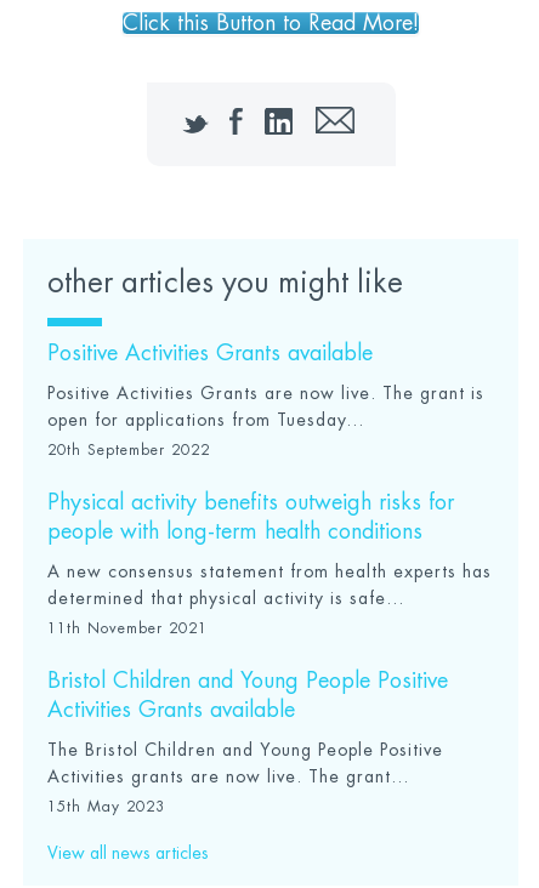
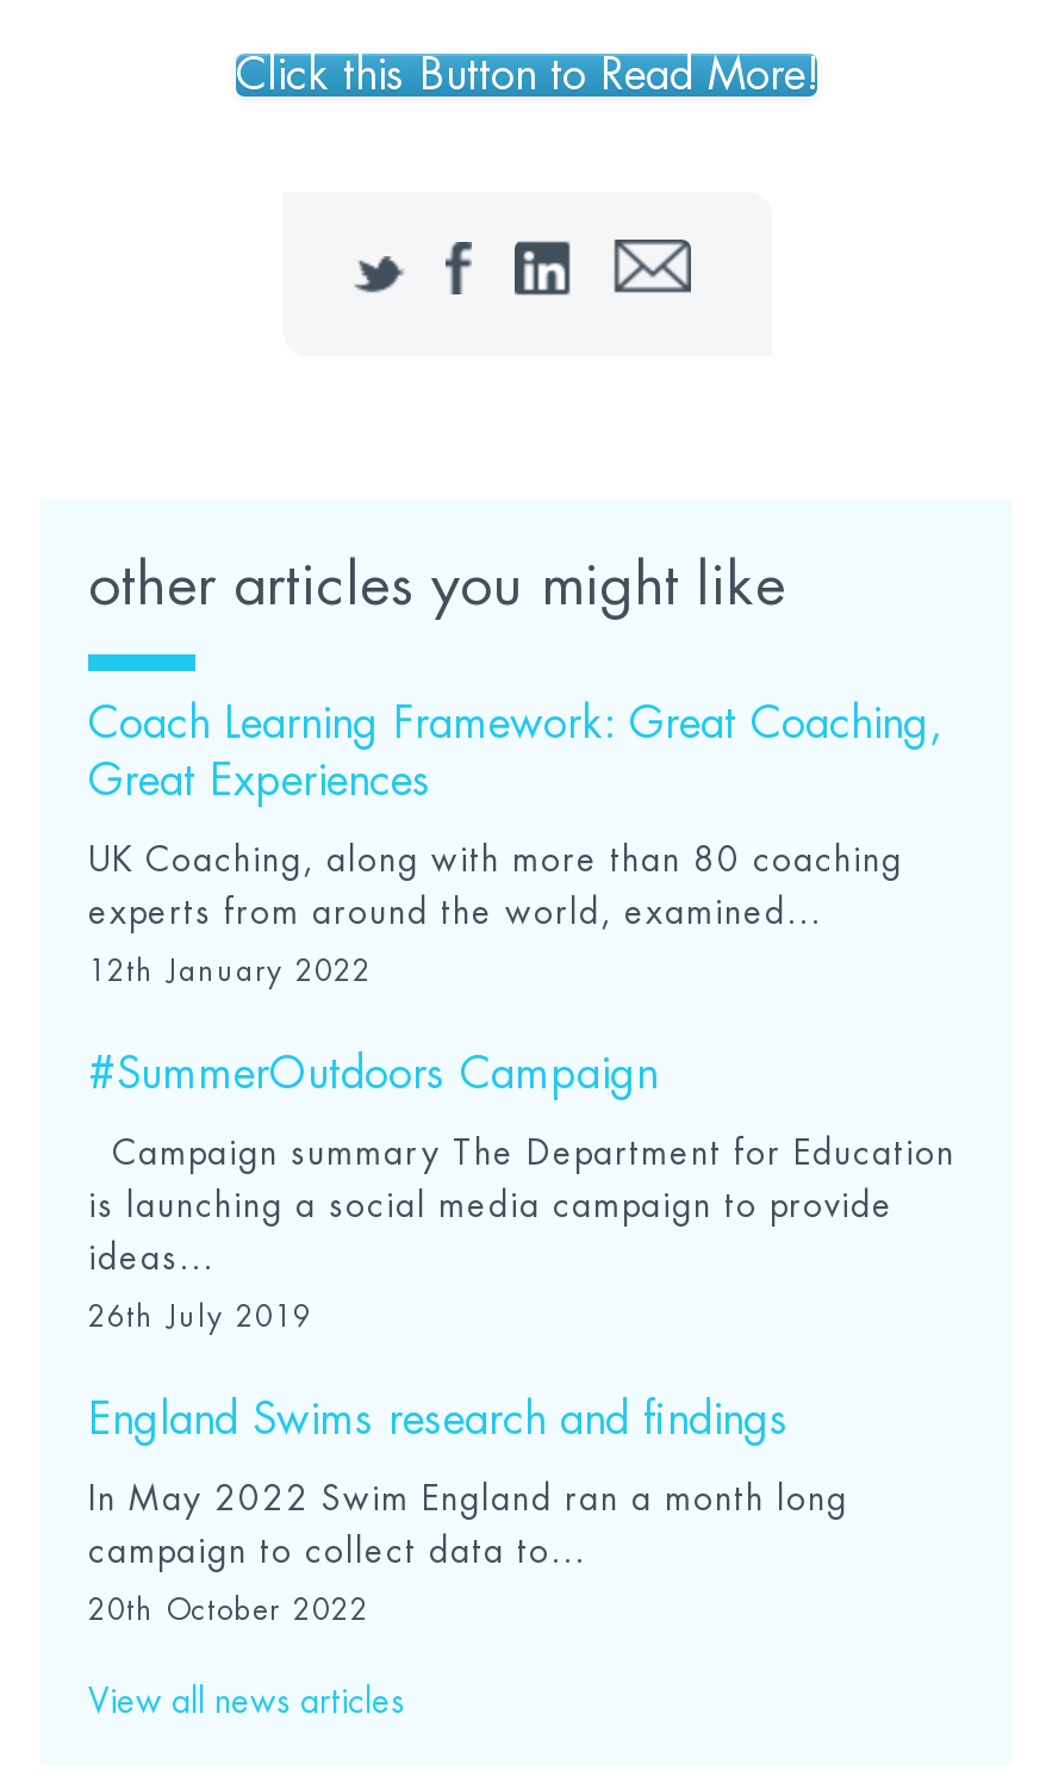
[47,342,492,814] Positive Activities Grants available | Positive Activities Grants are now live. The grant is | open for applications from Tuesday... | 20th September 2022 | Physical activity benefits outweigh risks for | people with long-term health conditions | A new consensus statement from health experts has | determined that physical activity is safe... | 11th November 2021 | Bristol Children and Young People Positive | Activities Grants available | The Bristol Children and Young People Positive | Activities grants are now live. The grant... | 15th May 2023 -> [88,702,955,1624] Coach Learning Framework: Great Coaching, | Great Experiences | UK Coaching, along with more than 80 coaching | experts from around the world, examined... | 12th January 2022 | #SummerOutdoors Campaign | Campaign summary The Department for Education | is launching a social media campaign to provide | ideas... | 26th July 2019 | England Swims research and findings | In May 2022 Swim England ran a month long | campaign to collect data to... | 20th October 2022

